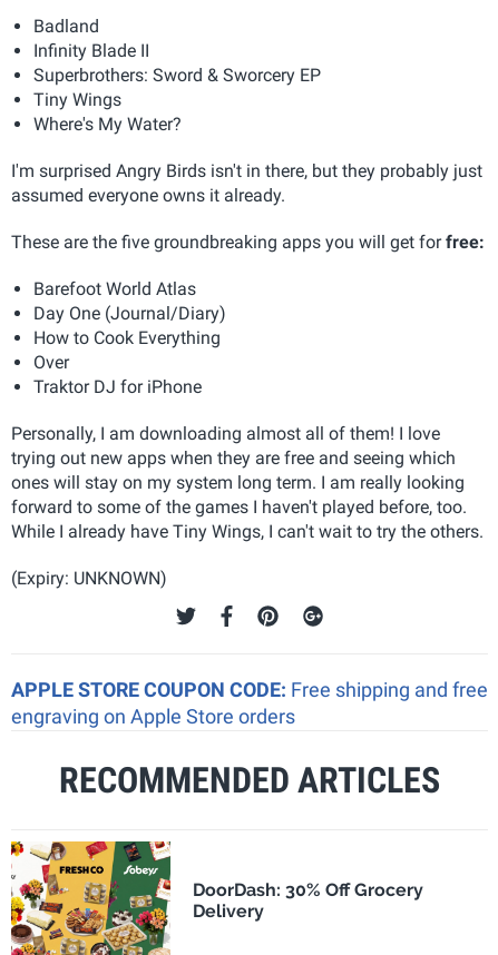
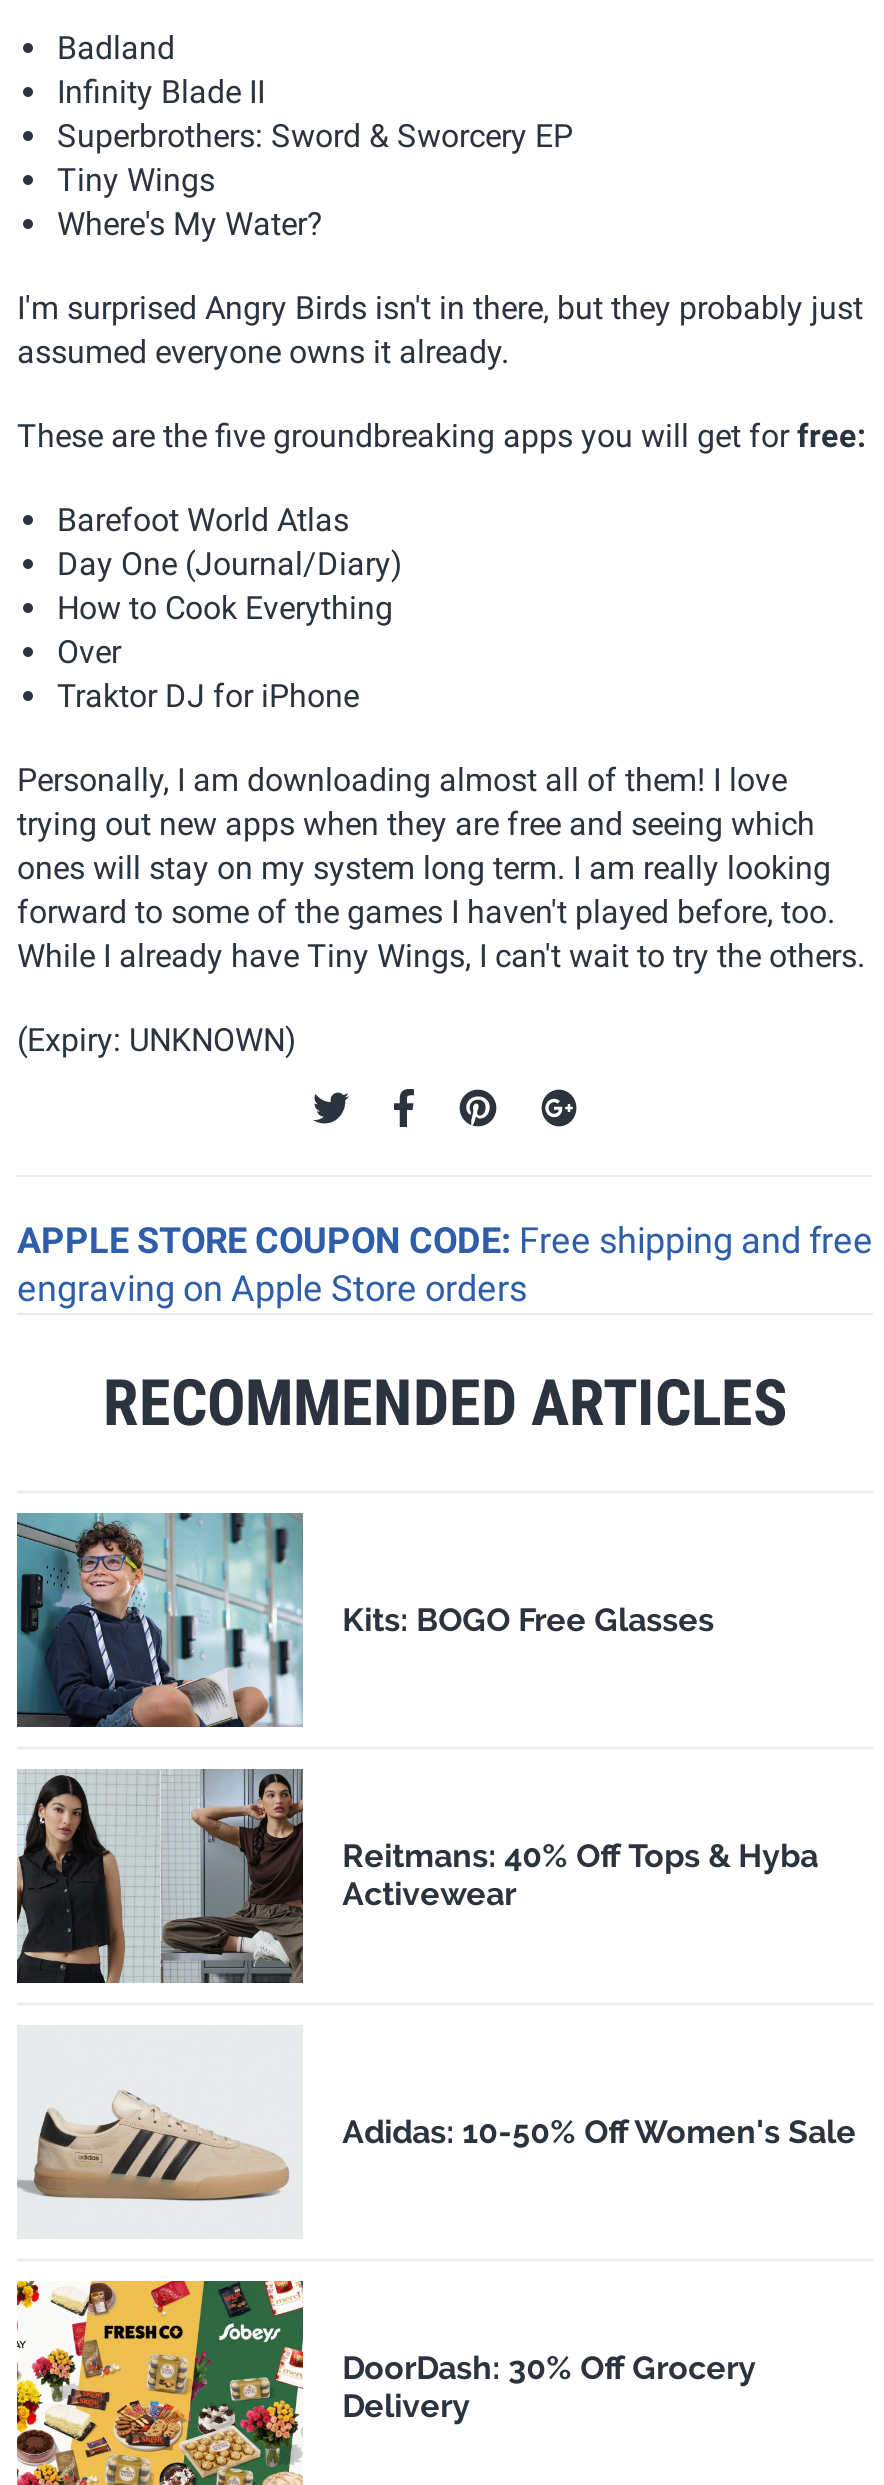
none -> [15,1511,714,1729] [image] | Kits: BOGO Free Glasses
none -> [15,1767,818,1985] [image] | Reitmans: 40% Off Tops & Hyba | Activewear
none -> [17,2089,856,2203] [image] | Adidas: 10-50% Off Women's Sale

